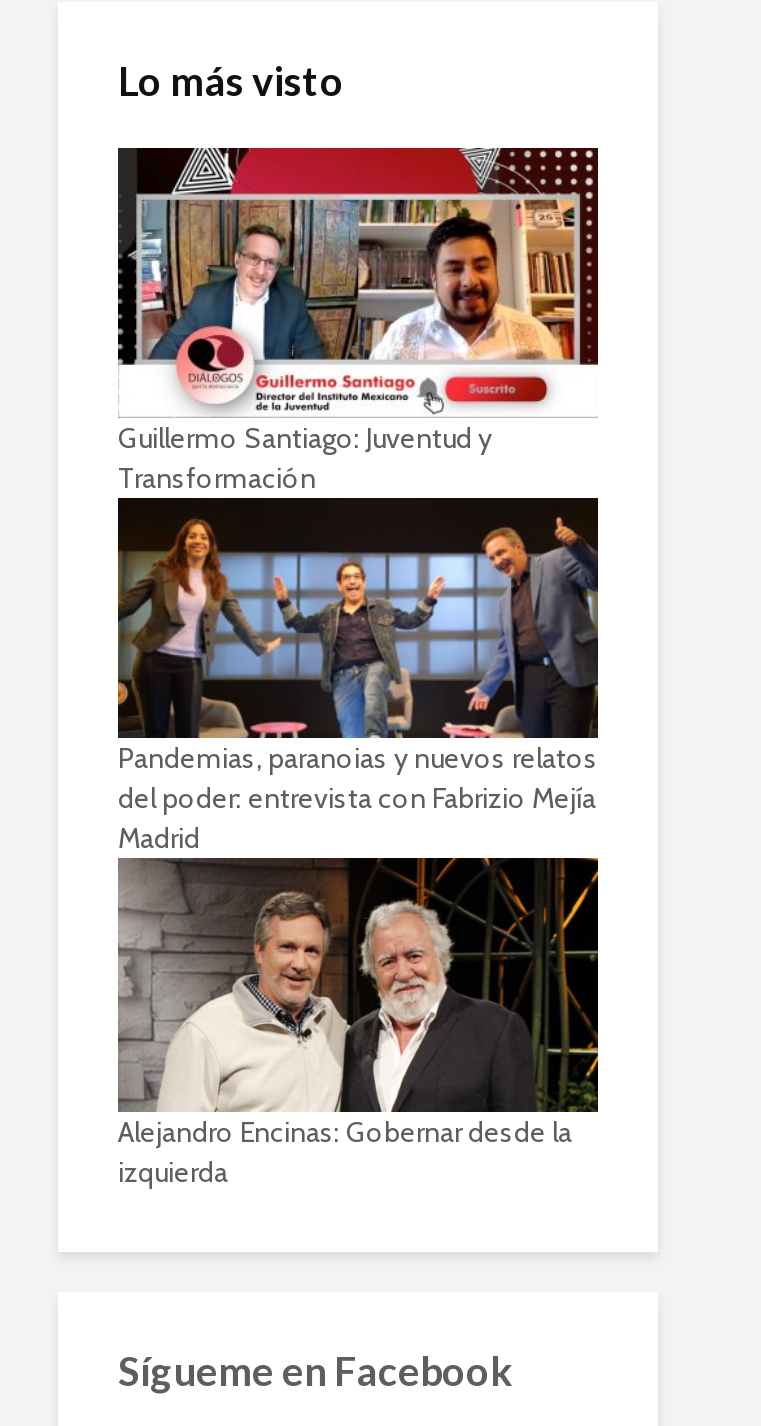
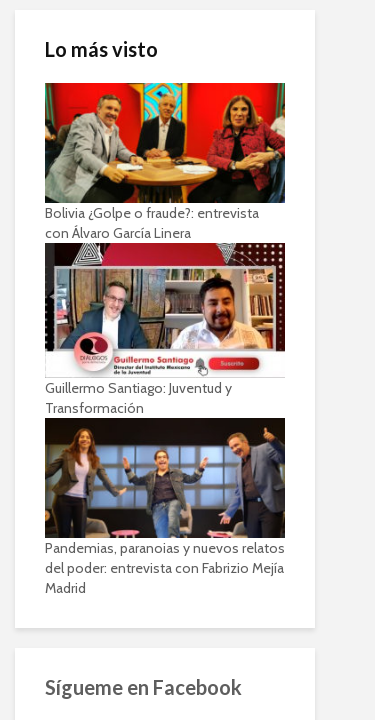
none -> [44,82,286,242] [image] | Bolivia ¿Golpe o fraude?: entrevista | con Álvaro García Linera
moved [116,145,598,857] -> [44,241,285,597]: [image] | Guillermo Santiago: Juventud y | Transformación | Pandemias, paranoias y nuevos relatos | del poder: entrevista con Fabrizio Mejía | Madrid
[116,855,600,1189] [image] | Alejandro Encinas: Gobernar desde la | izquierda -> none

